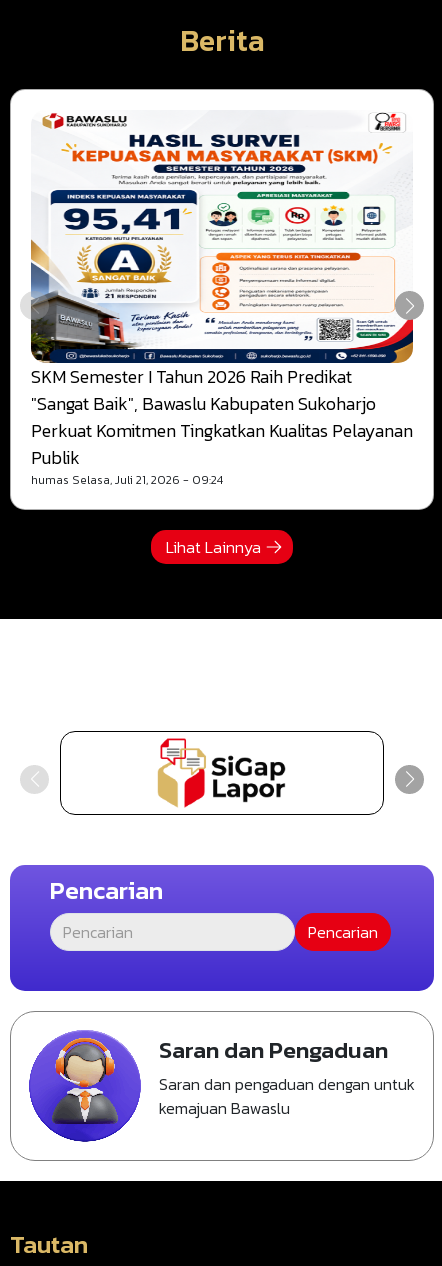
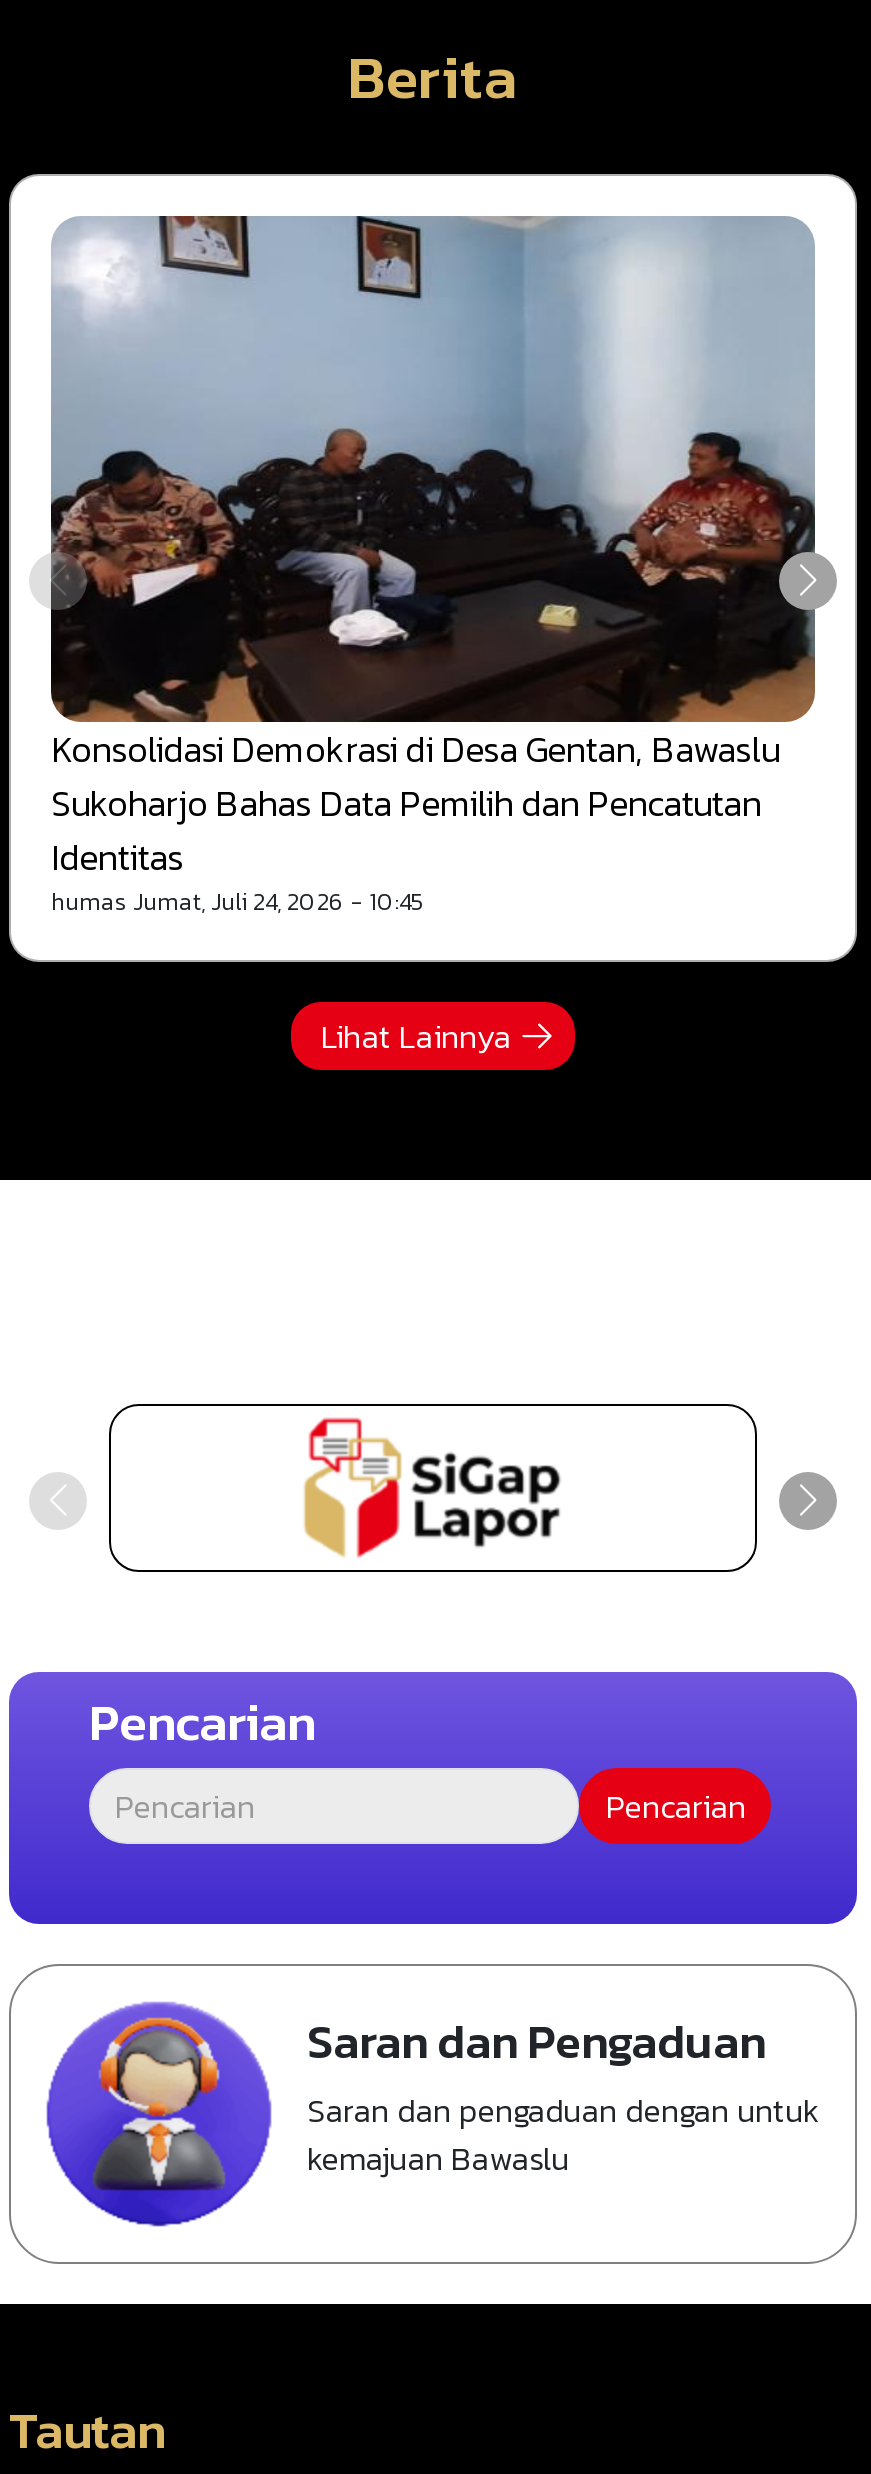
[30,110,424,489] [image] | SKM Semester I Tahun 2026 Raih Predikat | "Sangat Baik", Bawaslu Kabupaten Sukoharjo | Perkuat Komitmen Tingkatkan Kualitas Pelayanan | Publik | humas Selasa, Juli 21, 2026 - 09:24 -> [49,214,837,919] [image] | Konsolidasi Demokrasi di Desa Gentan, Bawaslu | Sukoharjo Bahas Data Pemilih dan Pencatutan | Identitas | humas Jumat, Juli 24, 2026 - 10:45

